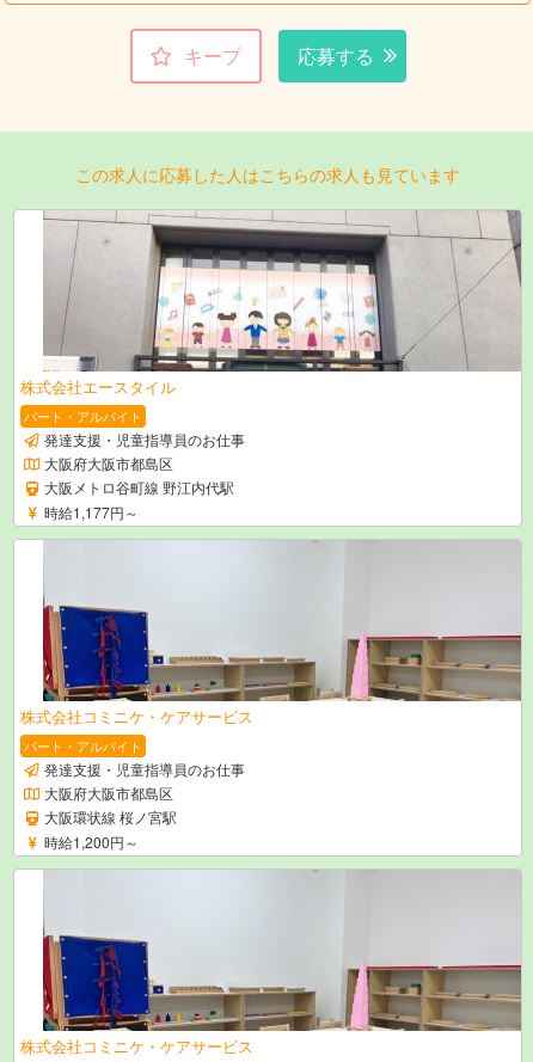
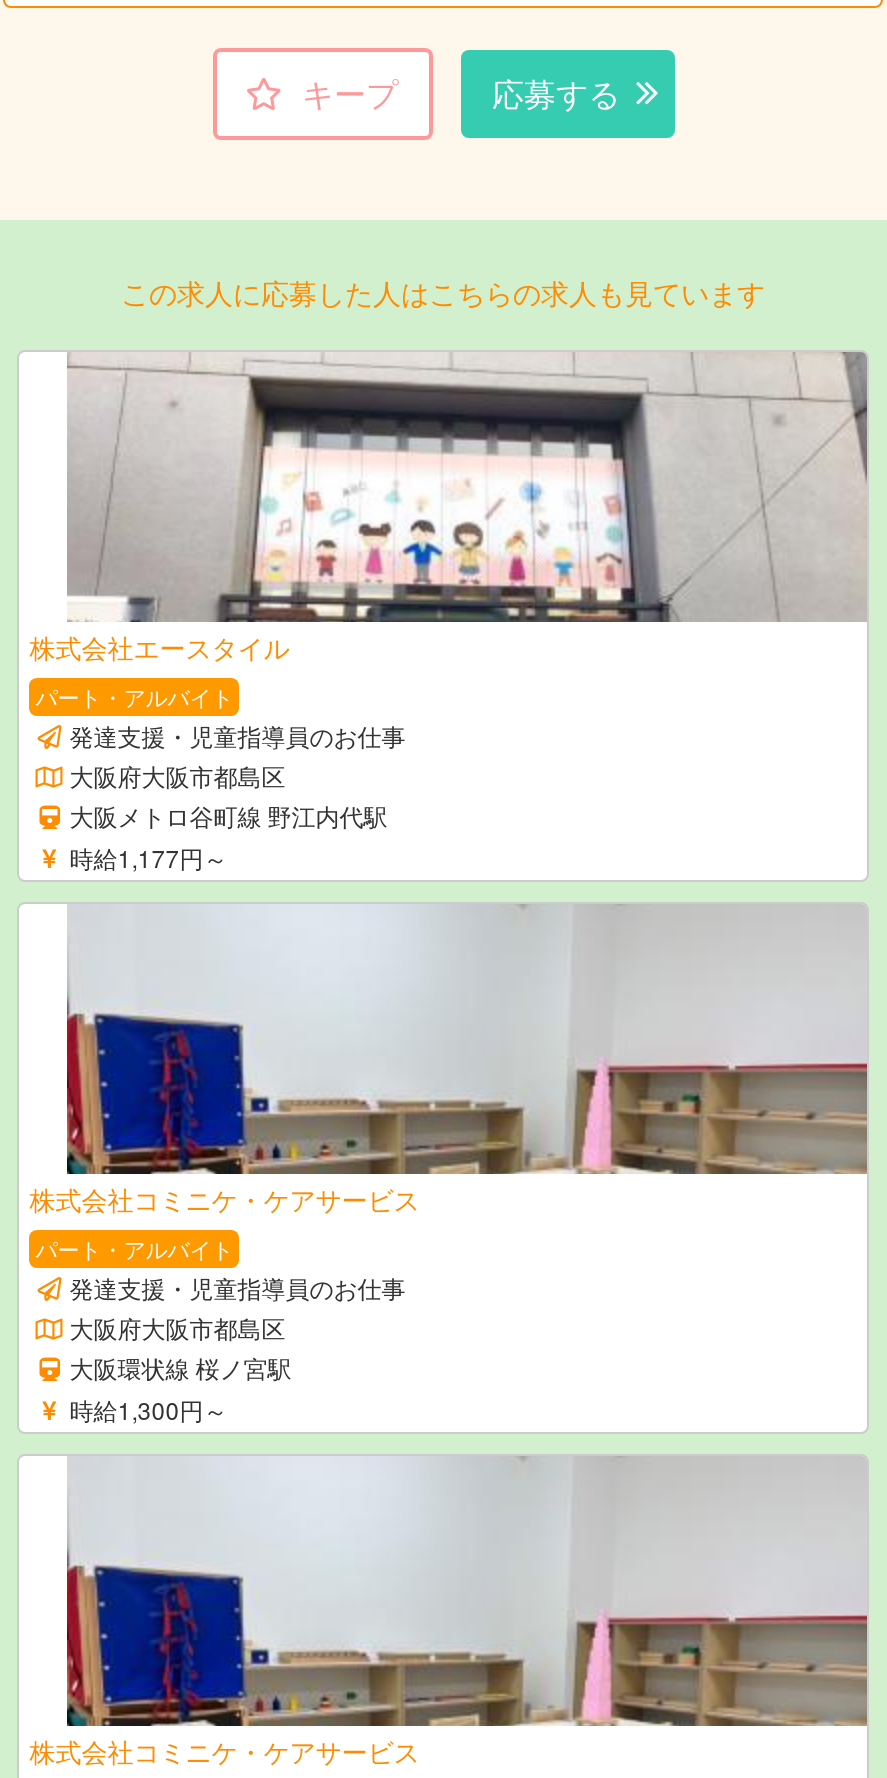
[44,831,139,851] 時給1,200円～ -> [69,1391,227,1425] 時給1,300円～

